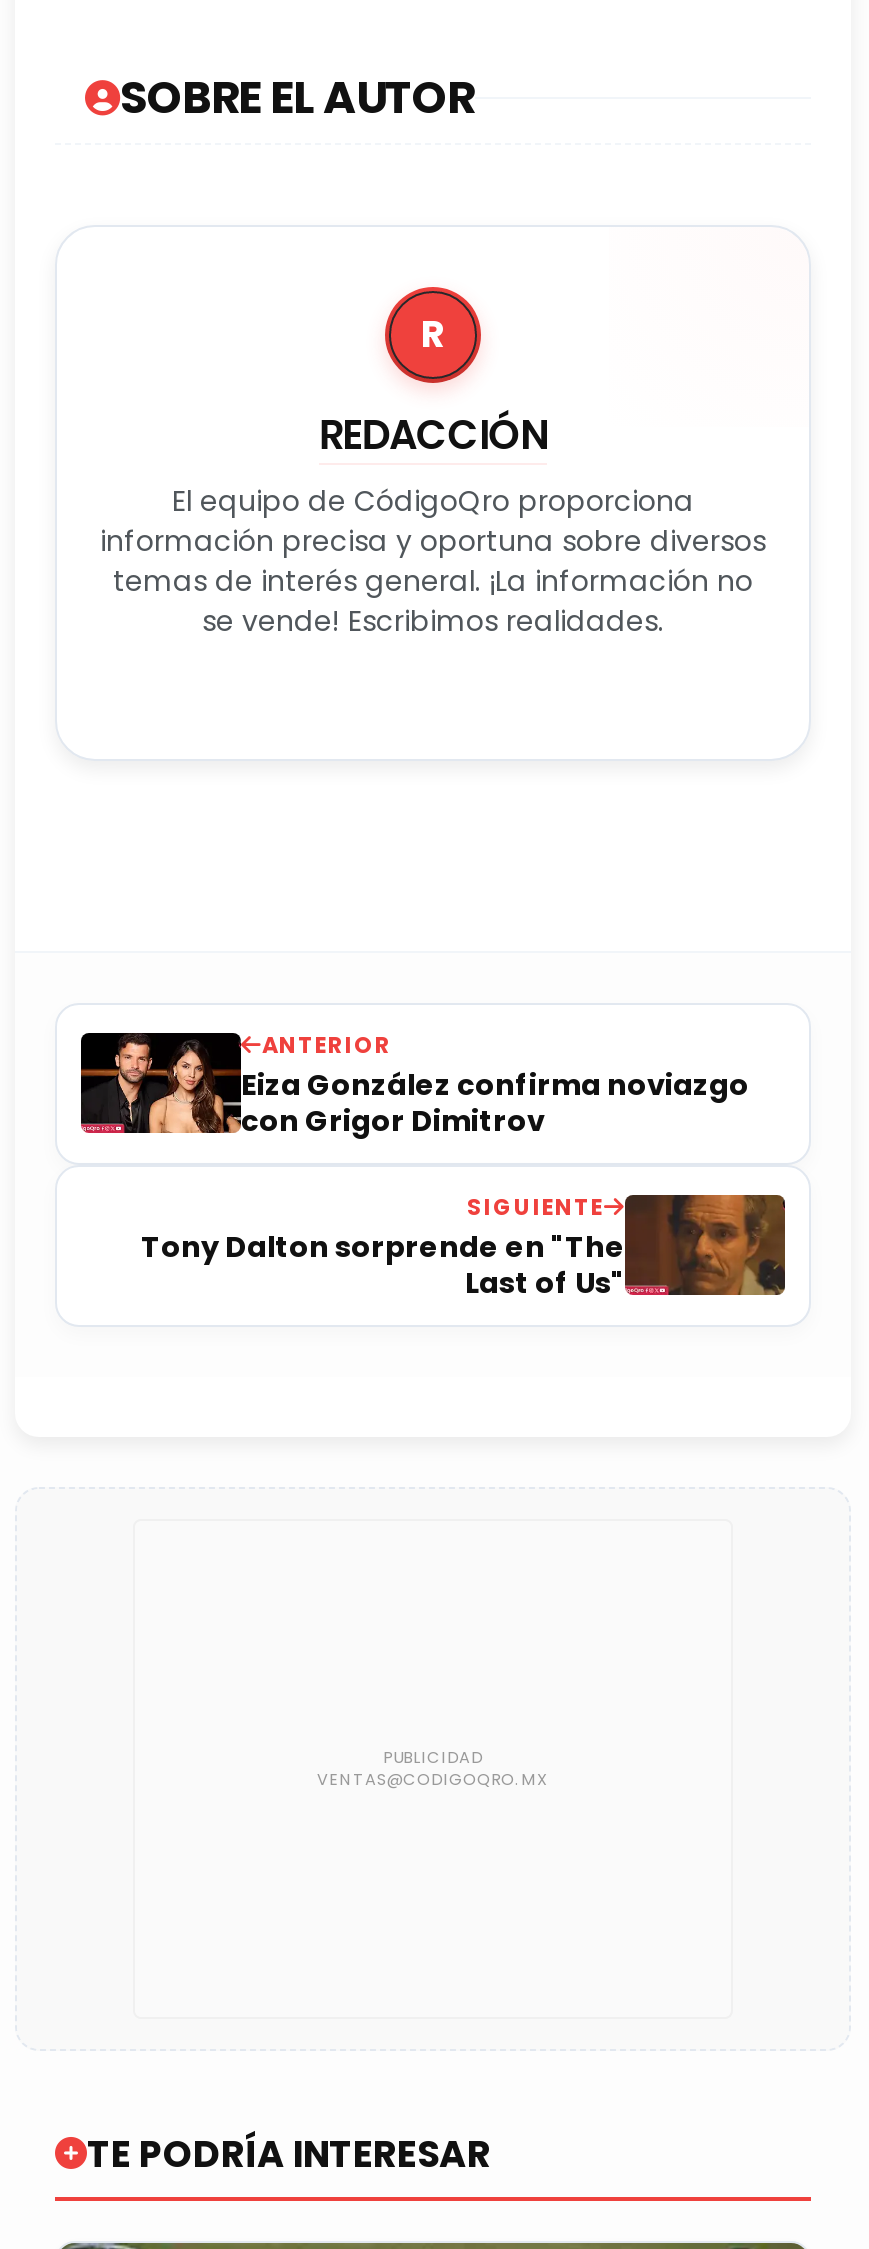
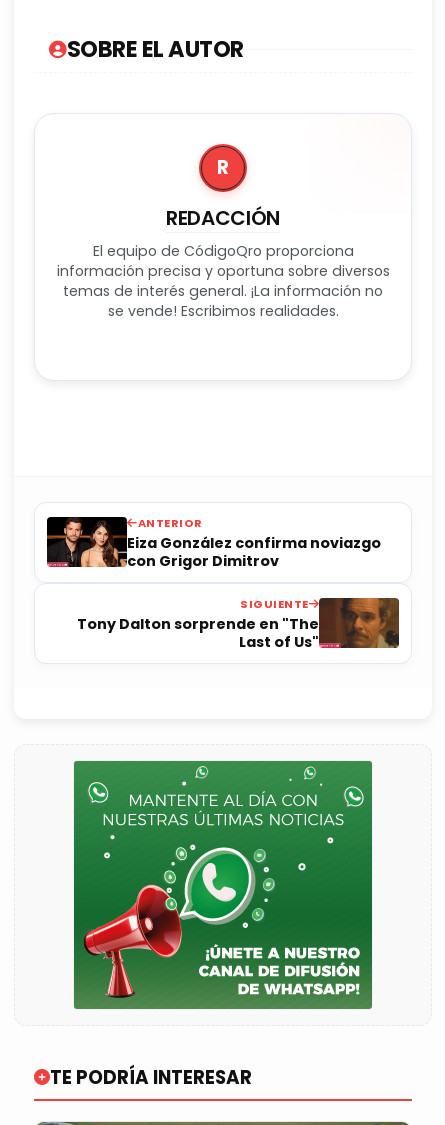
none -> [73,760,373,1010] [image]

